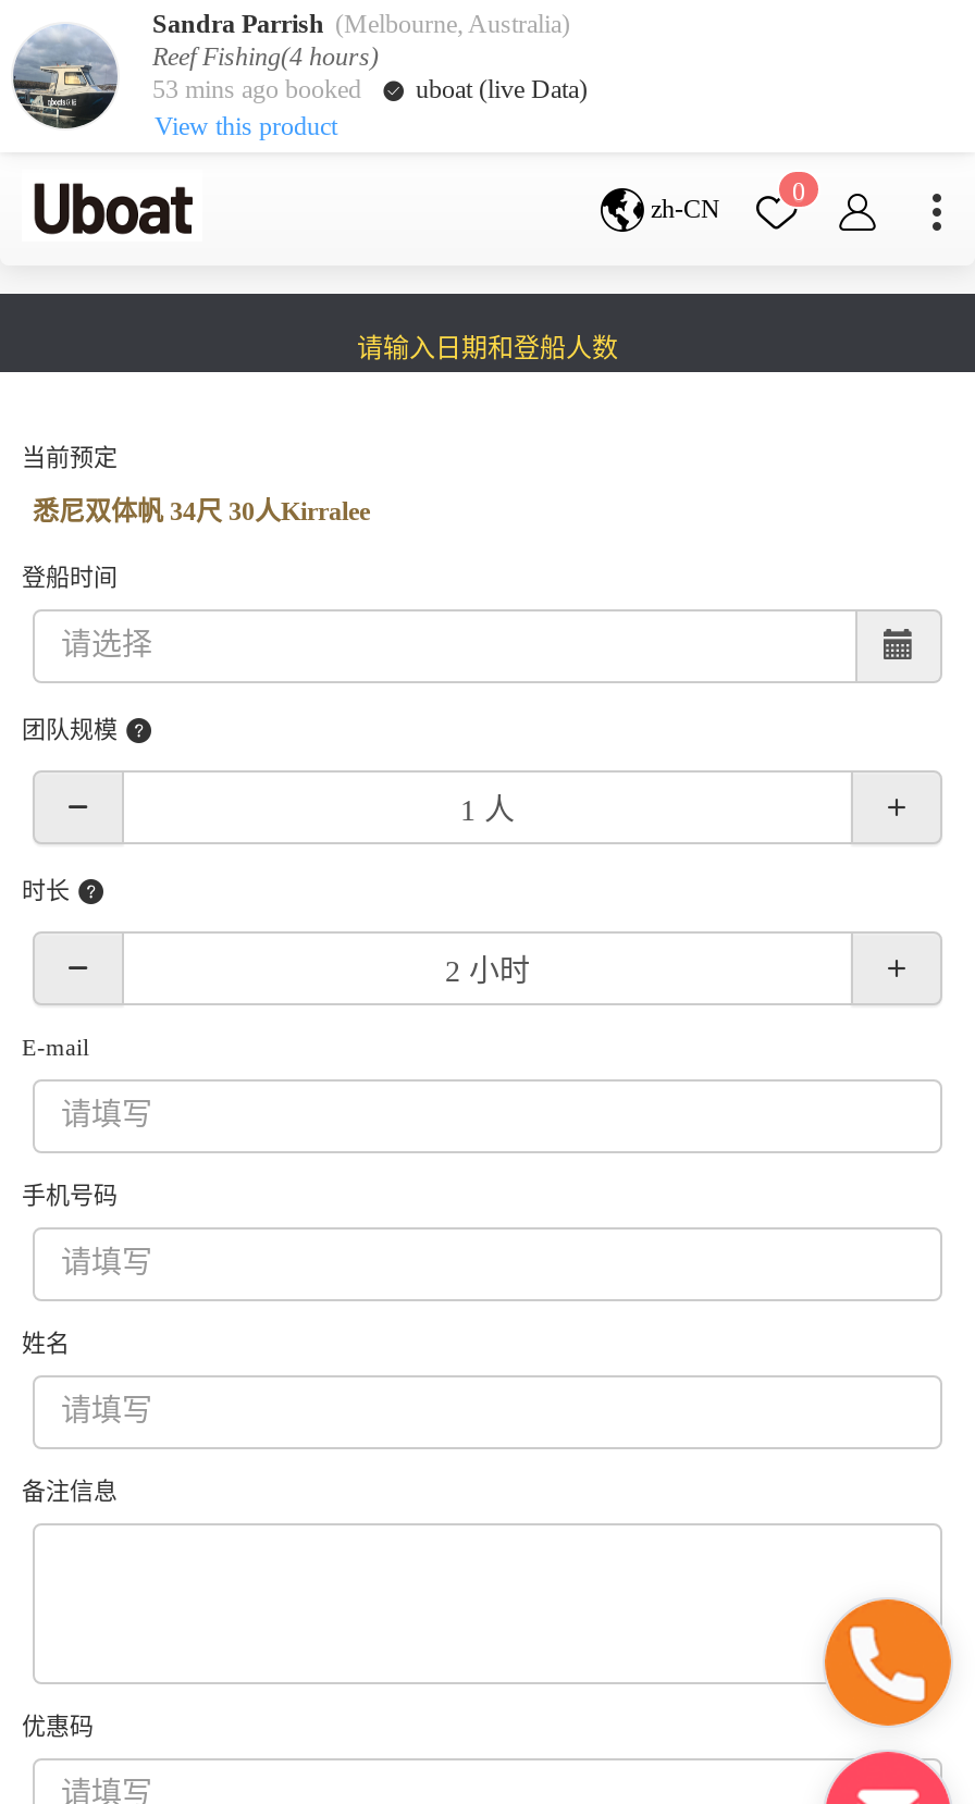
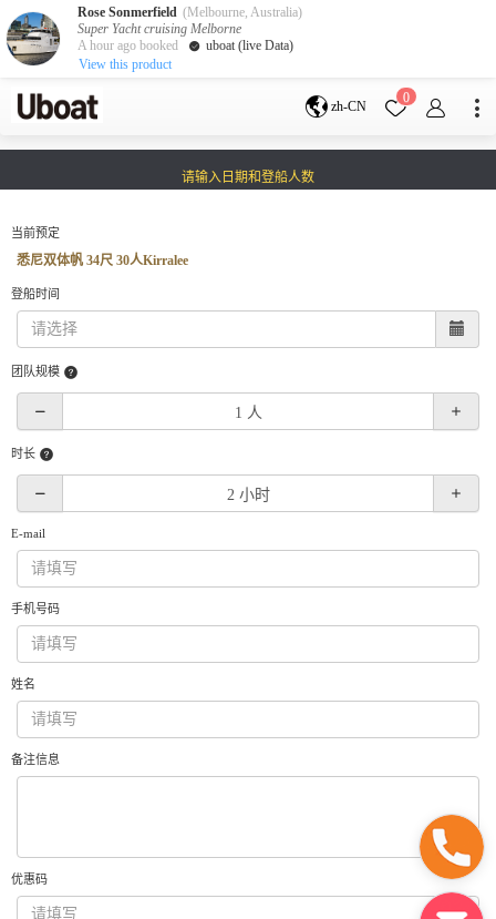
[13,9,570,124] [image] | Sandra Parrish (Melbourne, Australia) | Reef Fishing(4 hours) | 53 mins ago booked -> [8,4,302,61] [image] | Rose Sonmerfield (Melbourne, Australia) | Super Yacht cruising Melborne | A hour ago booked

